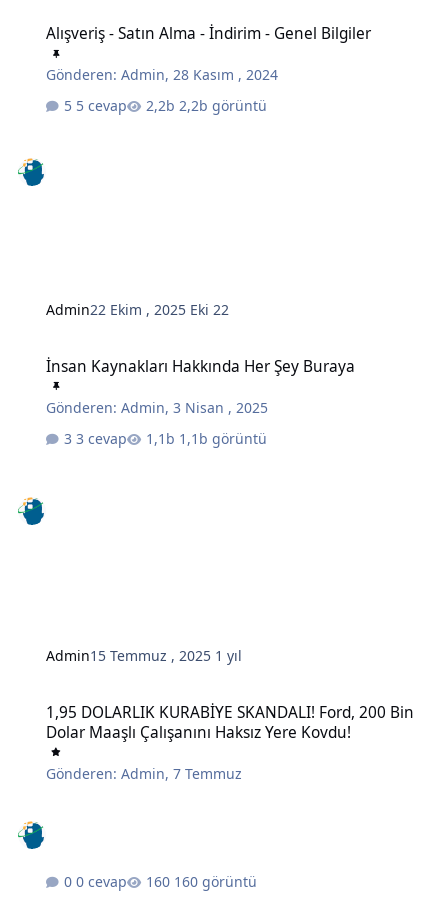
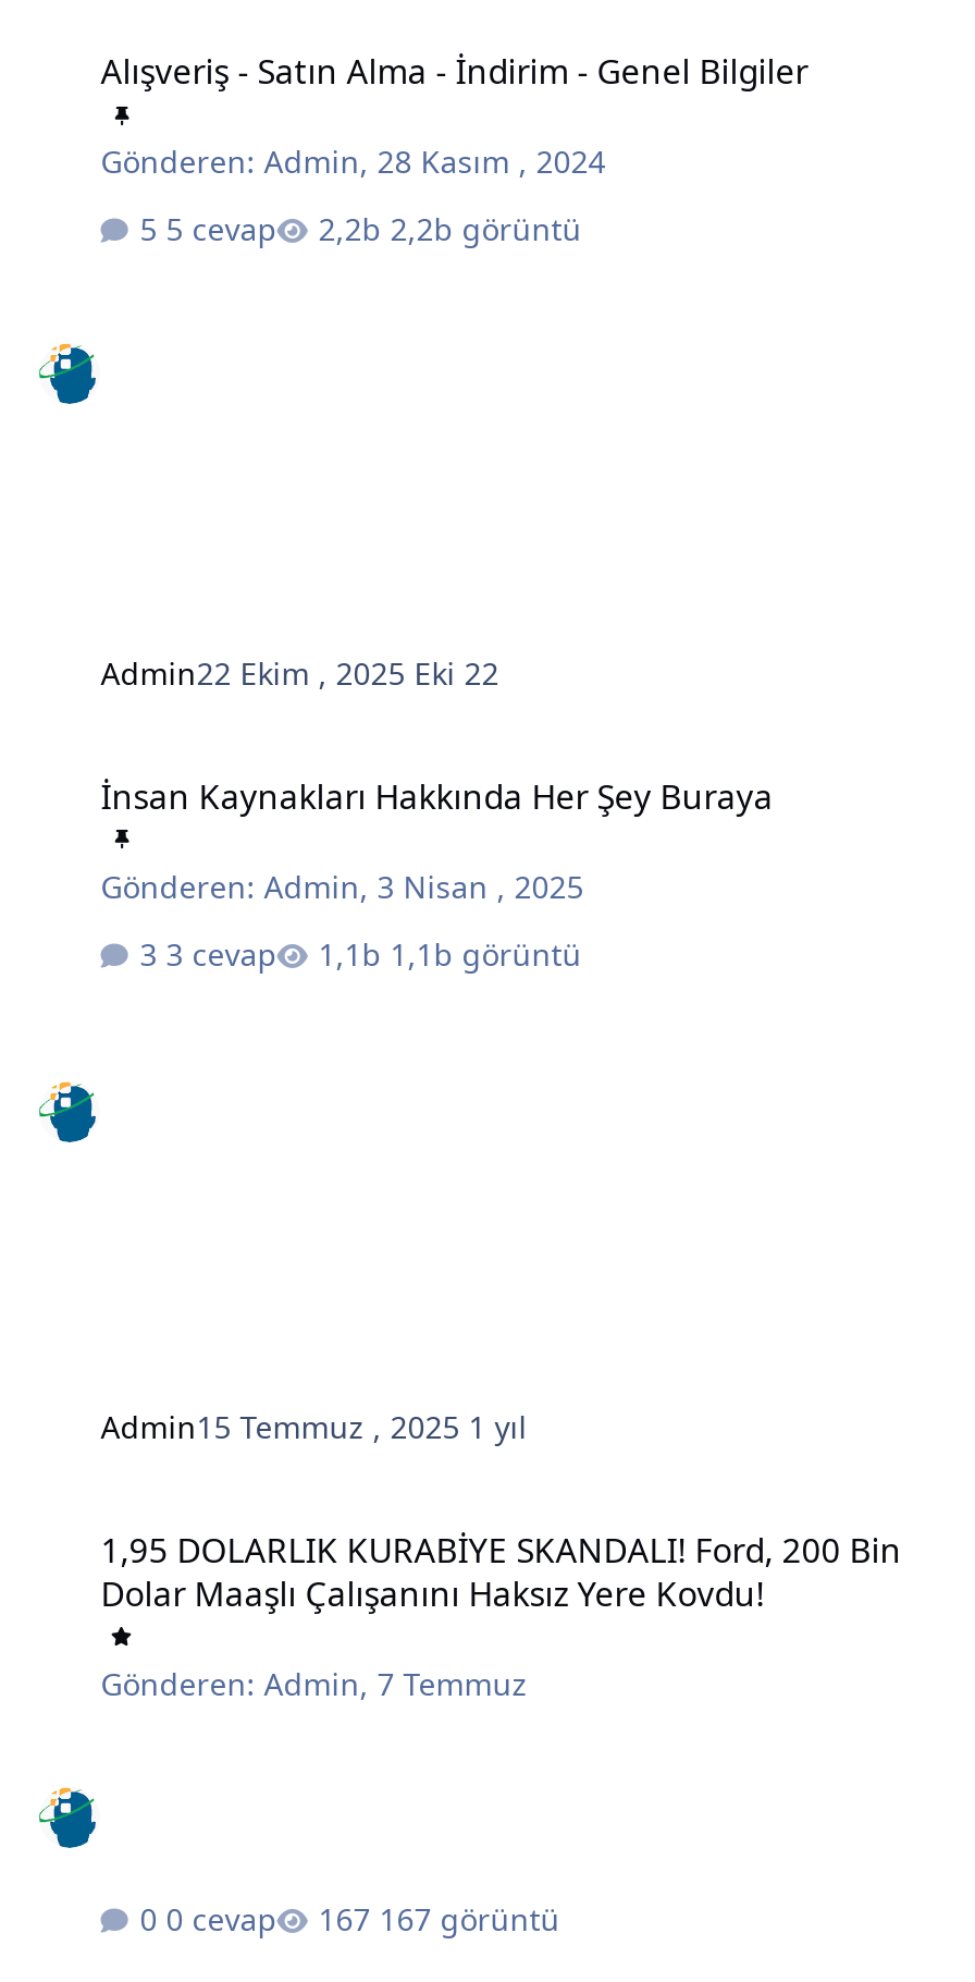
[174,872,257,891] 160 görüntü -> [379,1897,560,1939] 167 görüntü

